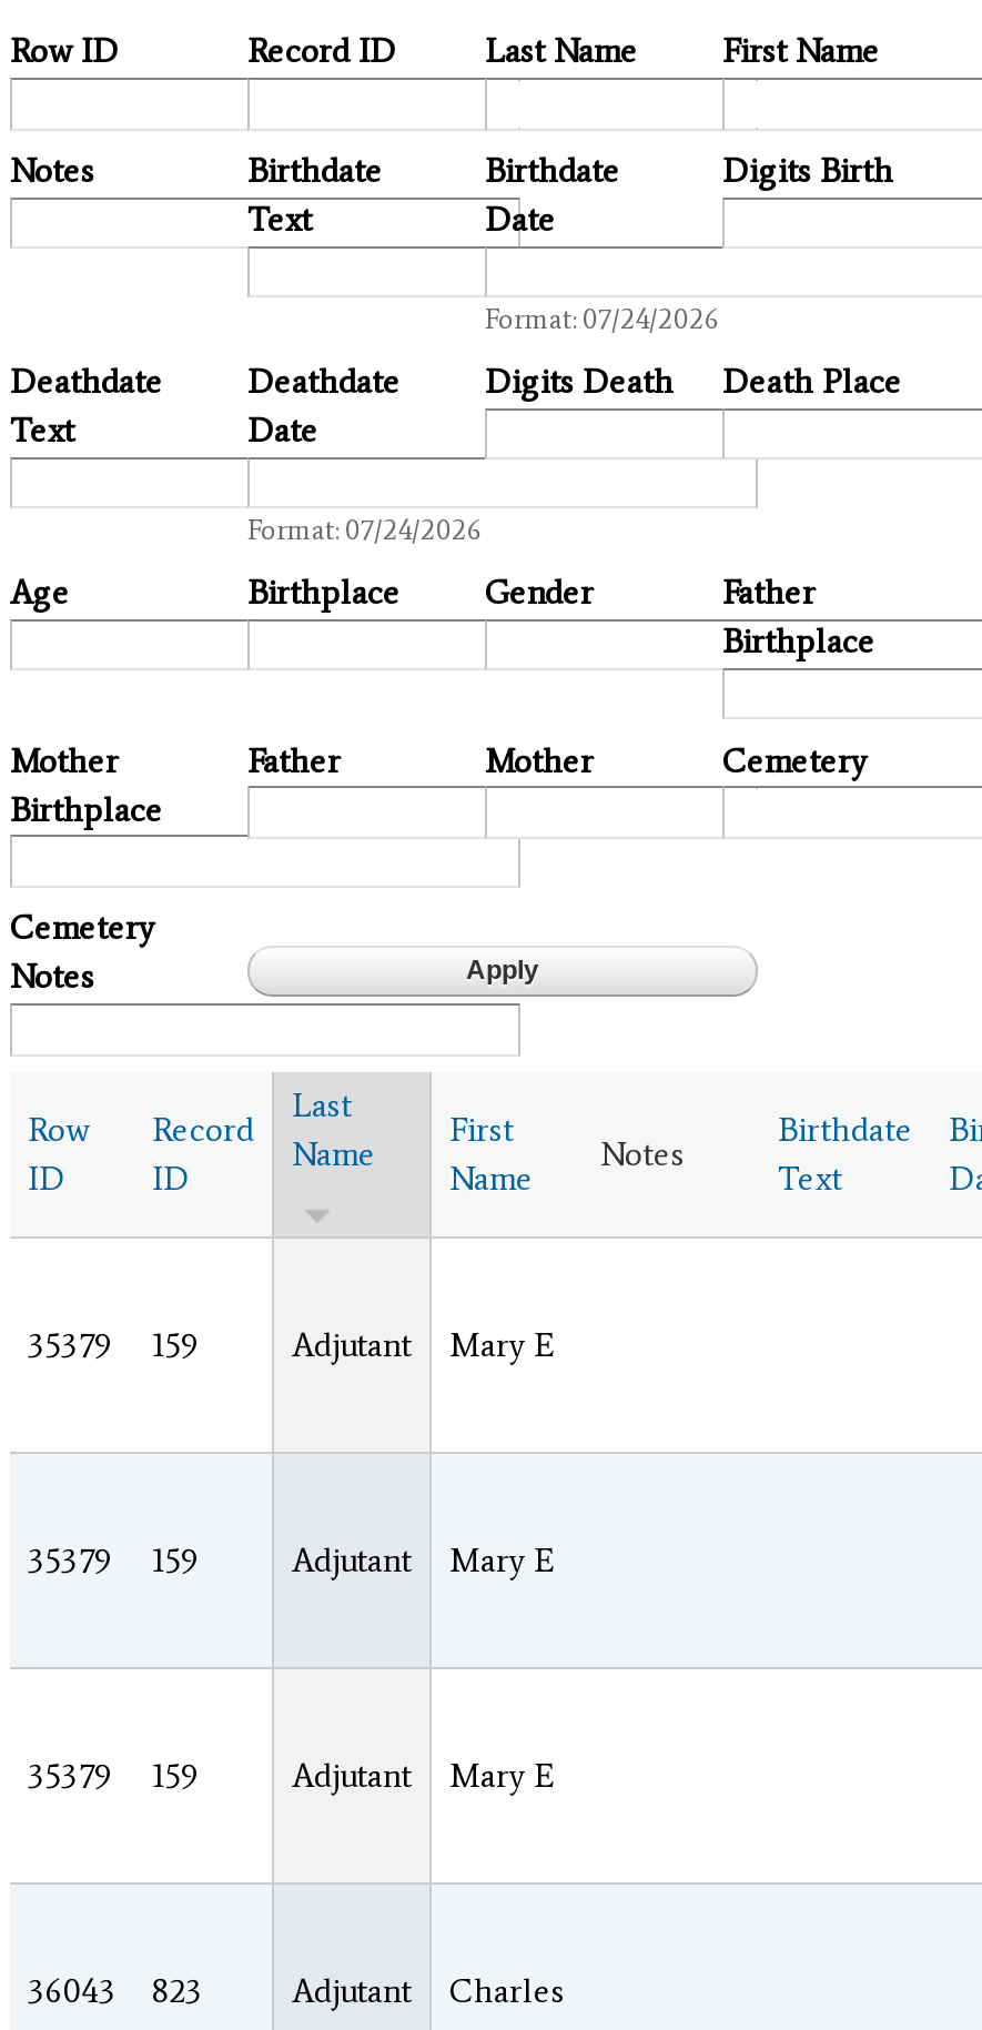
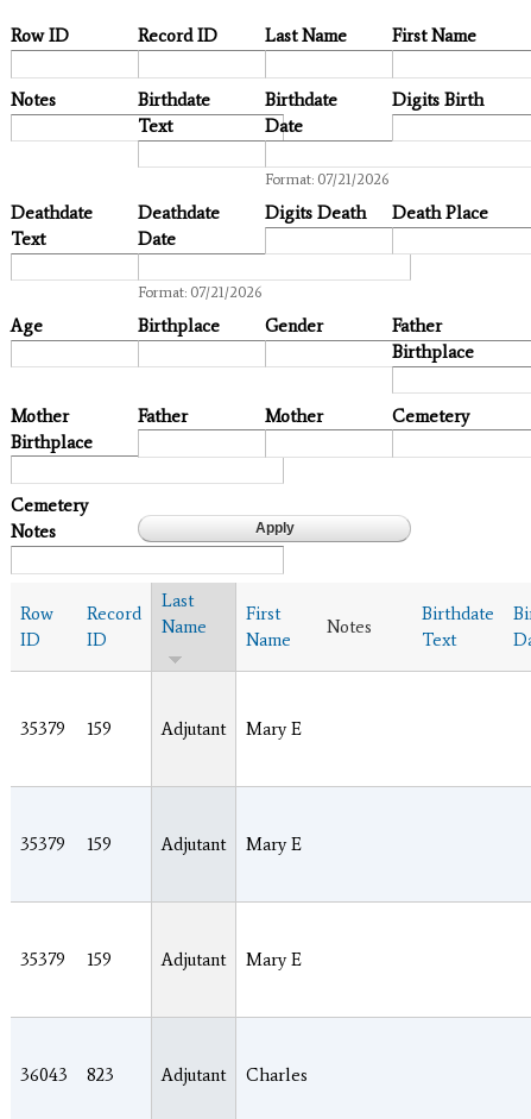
[485,303,718,336] Format: 07/24/2026 -> [265,171,388,188] Format: 07/21/2026
[247,513,480,547] Format: 07/24/2026 -> [138,283,261,301] Format: 07/21/2026

